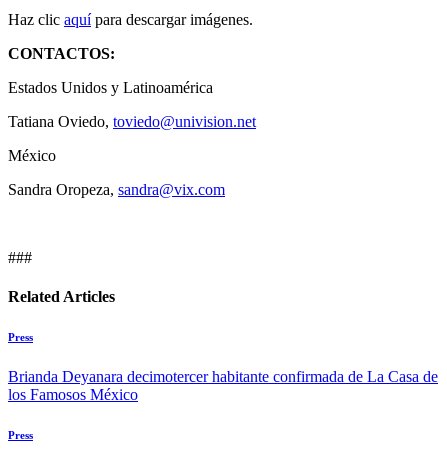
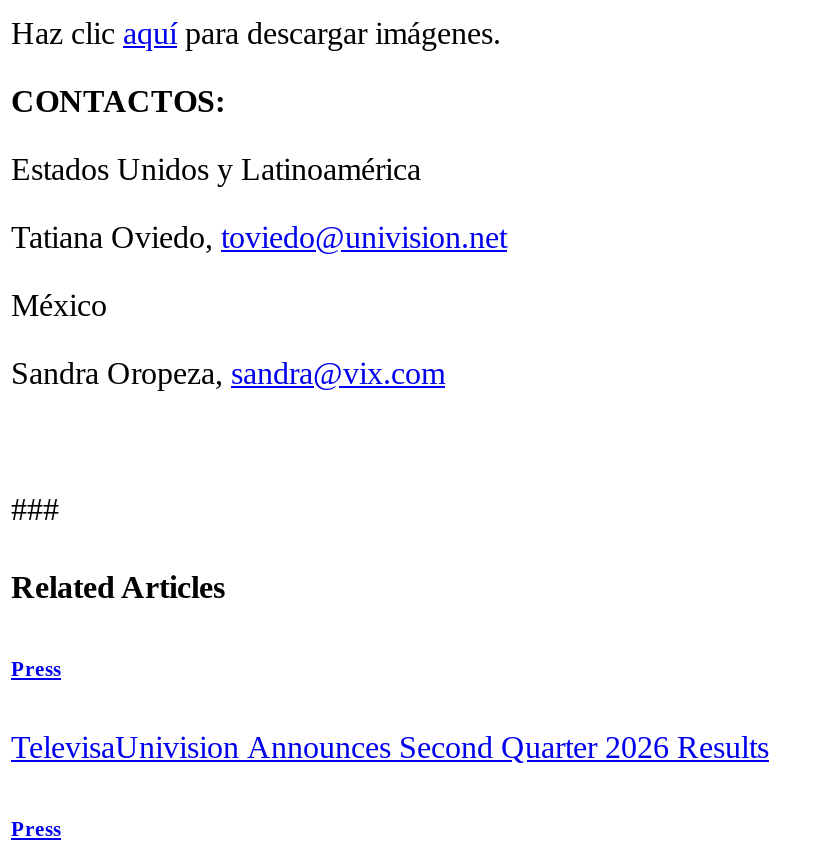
[8,368,438,403] Brianda Deyanara decimotercer habitante confirmada de La Casa de | los Famosos México -> [11,731,769,765] TelevisaUnivision Announces Second Quarter 2026 Results

